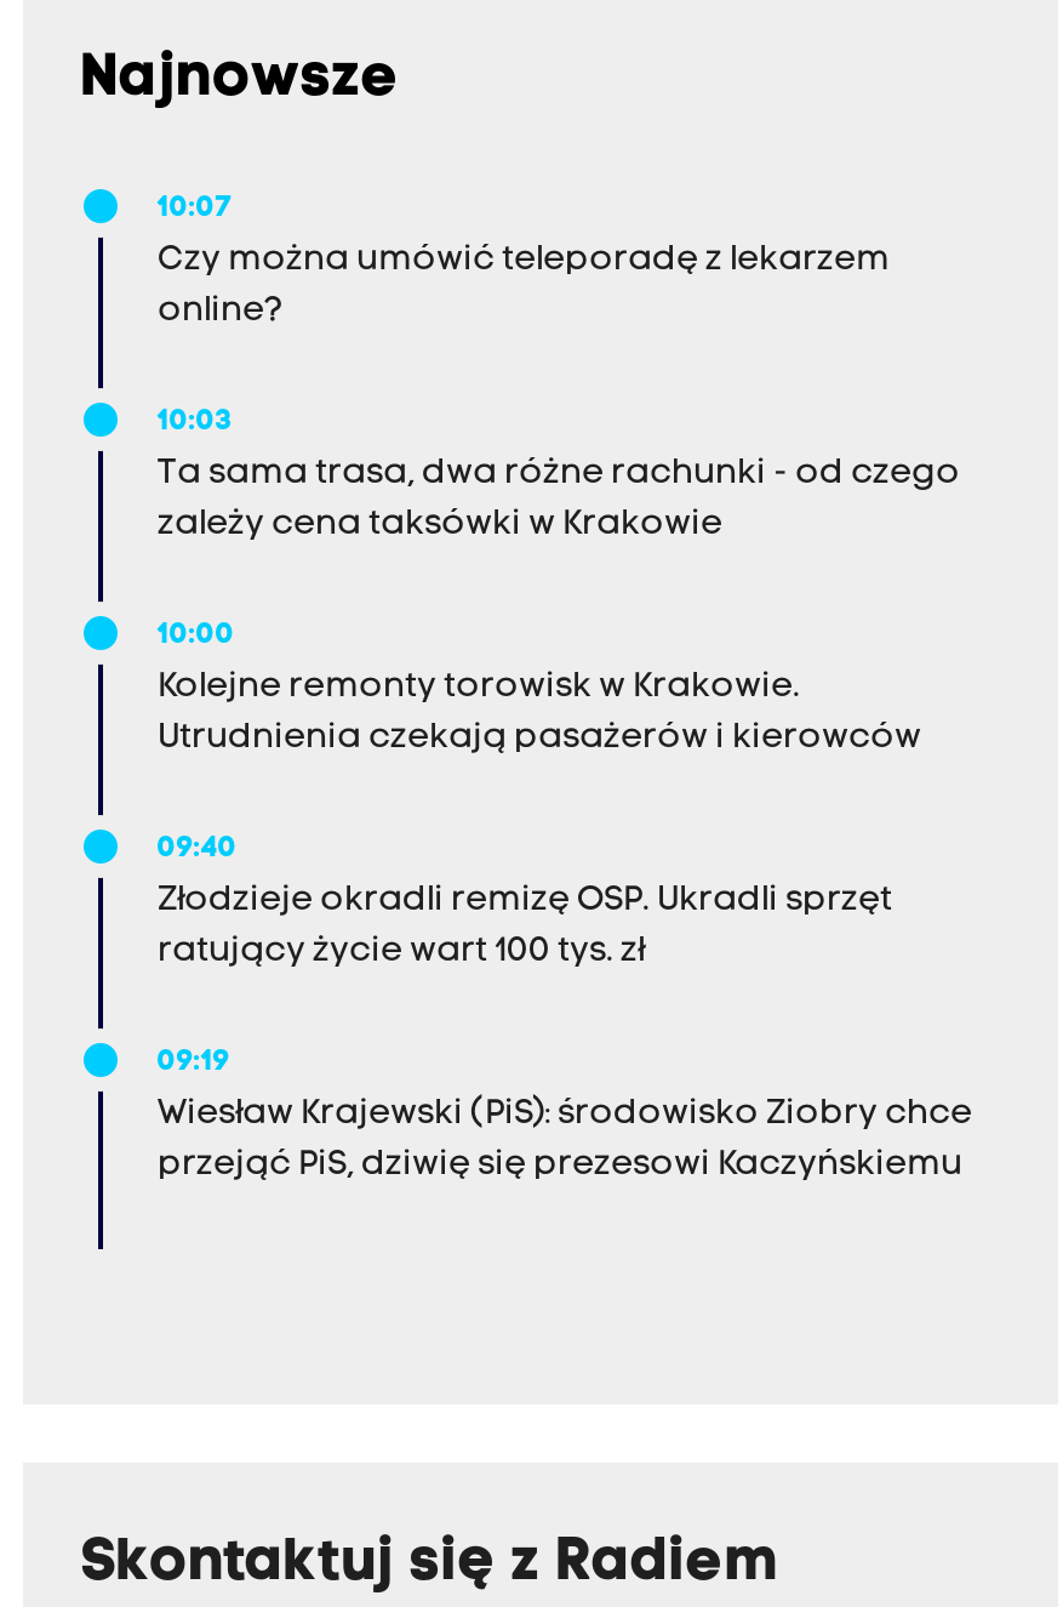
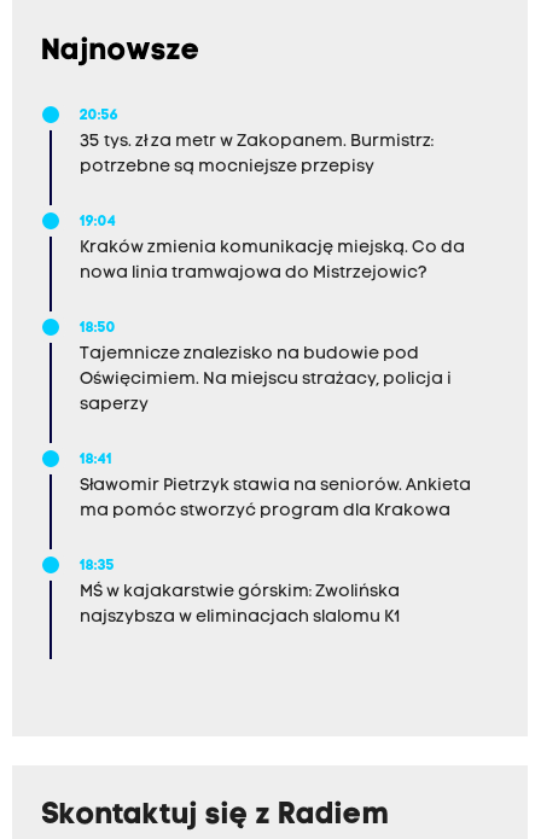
[158,195,233,224] 10:07 -> [79,109,118,124] 20:56
[158,244,890,331] Czy można umówić teleporadę z lekarzem | online? -> [79,133,433,177] 35 tys. zł za metr w Zakopanem. Burmistrz: | potrzebne są mocniejsze przepisy
[158,408,233,438] 10:03 -> [79,215,115,230] 19:04
[158,457,960,544] Ta sama trasa, dwa różne rachunki - od czego | zależy cena taksówki w Krakowie -> [79,240,464,283] Kraków zmienia komunikację miejską. Co da | nowa linia tramwajowa do Mistrzejowic?
[158,622,235,651] 10:00 -> [79,322,115,336] 18:50
[158,670,921,758] Kolejne remonty torowisk w Krakowie. | Utrudnienia czekają pasażerów i kierowców -> [79,346,451,415] Tajemnicze znalezisko na budowie pod | Oświęcimiem. Na miejscu strażacy, policja i | saperzy
[158,835,238,865] 09:40 -> [79,453,112,468] 18:41
[158,884,892,971] Złodzieje okradli remizę OSP. Ukradli sprzęt | ratujący życie wart 100 tys. zł -> [79,477,470,521] Sławomir Pietrzyk stawia na seniorów. Ankieta | ma pomóc stworzyć program dla Krakowa
[158,1049,230,1078] 09:19 -> [79,559,114,574] 18:35
[158,1097,972,1185] Wiesław Krajewski (PiS): środowisko Ziobry chce | przejąć PiS, dziwię się prezesowi Kaczyńskiemu -> [79,584,399,627] MŚ w kajakarstwie górskim: Zwolińska | najszybsza w eliminacjach slalomu K1

